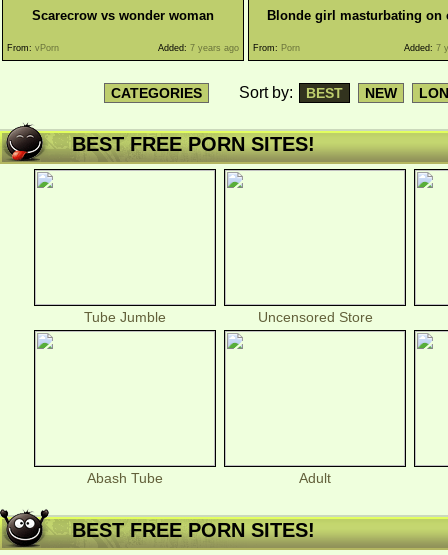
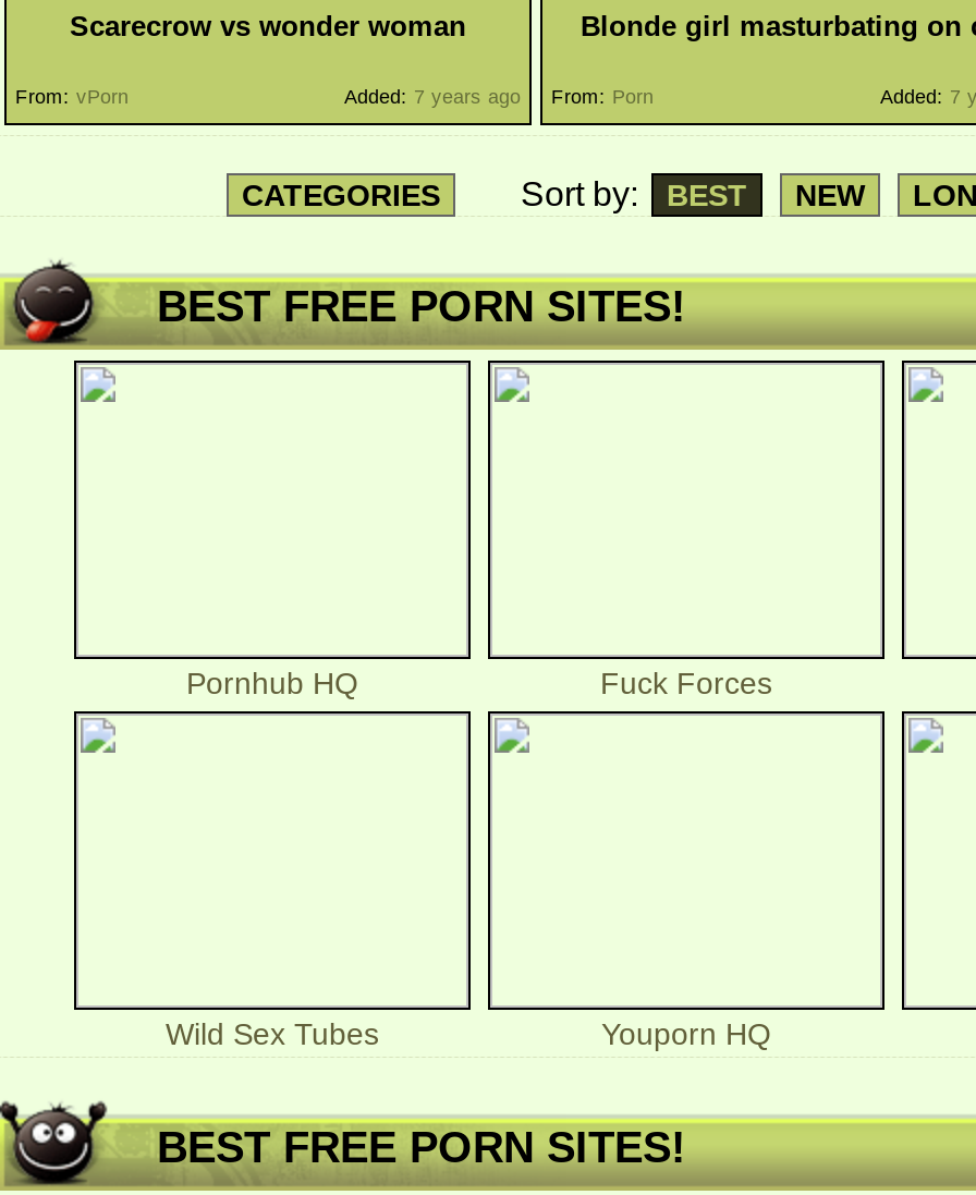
[84,309,372,325] Tube Jumble | Uncensored Store -> [186,666,772,700] Pornhub HQ | Fuck Forces
[87,470,331,486] Abash Tube | Adult -> [166,1016,771,1051] Wild Sex Tubes | Youporn HQ

